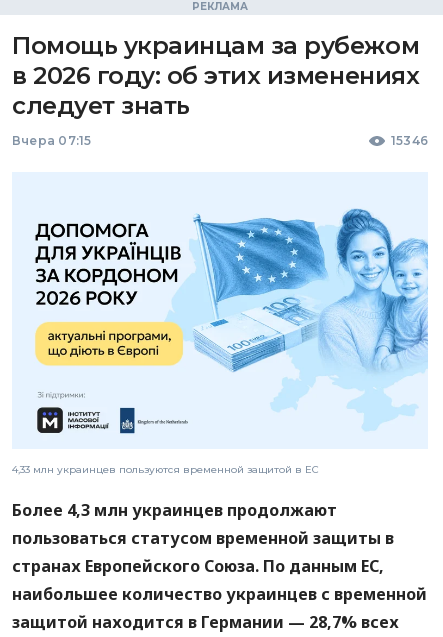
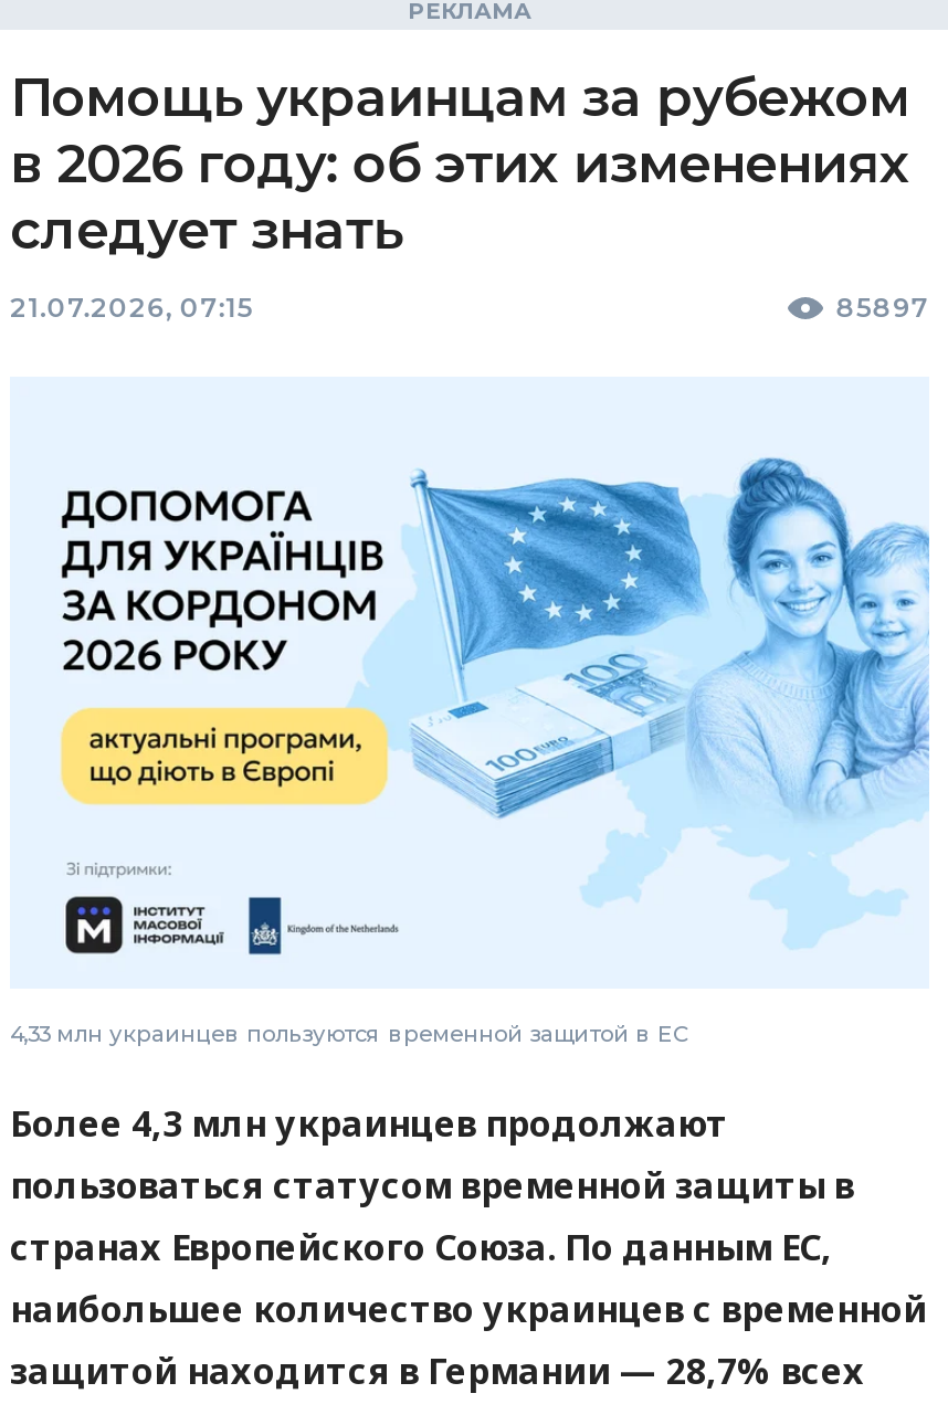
[12,133,428,148] Вчера 07:15 | 15346 -> [10,291,929,324] 21.07.2026, 07:15 | 85897

